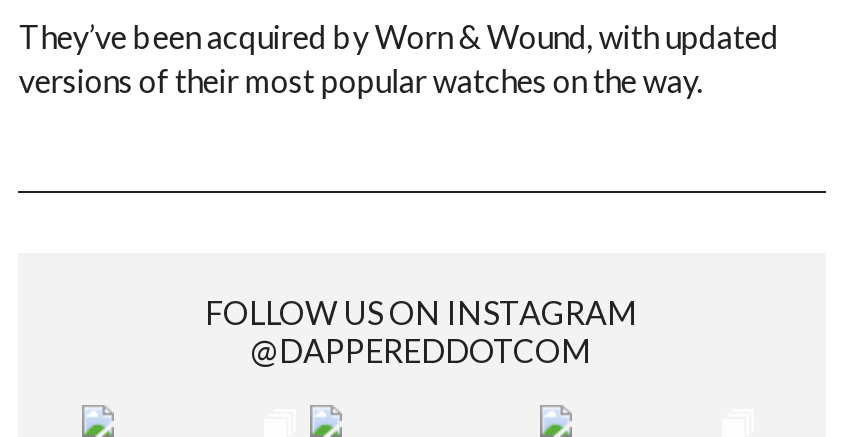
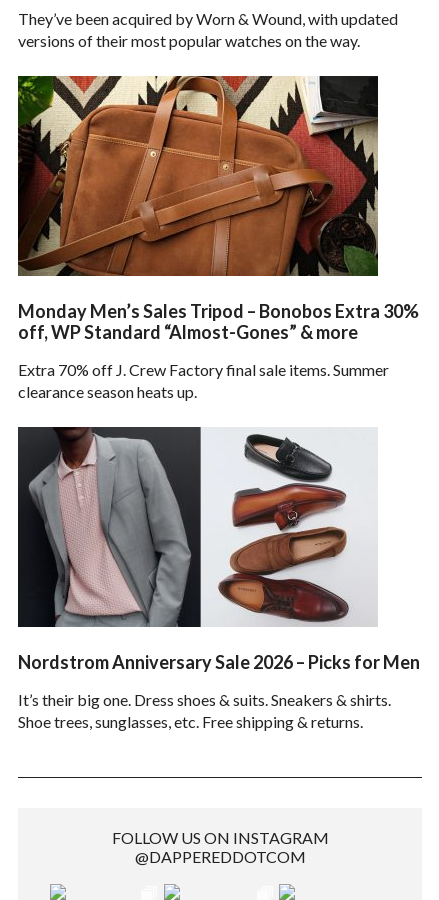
none -> [17,75,419,401] [image] | Monday Men’s Sales Tripod – Bonobos Extra 30% | off, WP Standard “Almost-Gones” & more | Extra 70% off J. Crew Factory final sale items. Summer | clearance season heats up.
none -> [17,426,420,731] [image] | Nordstrom Anniversary Sale 2026 – Picks for Men | It’s their big one. Dress shoes & suits. Sneakers & shirts. | Shoe trees, sunglasses, etc. Free shipping & returns.
none -> [217,433,377,627] [image]

